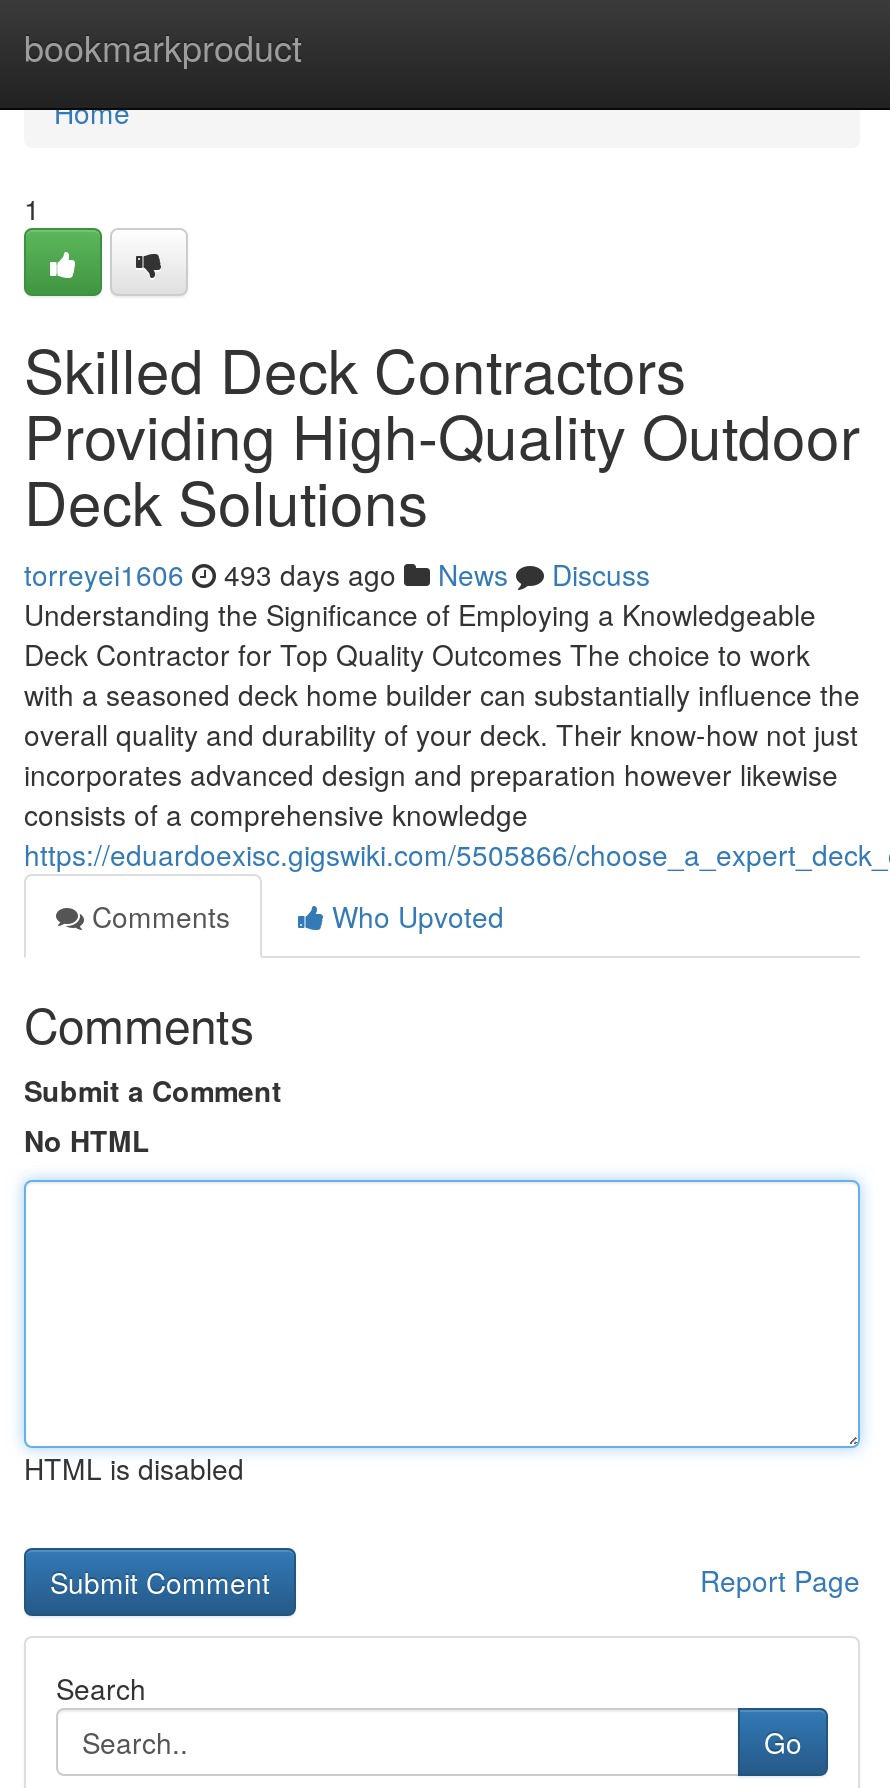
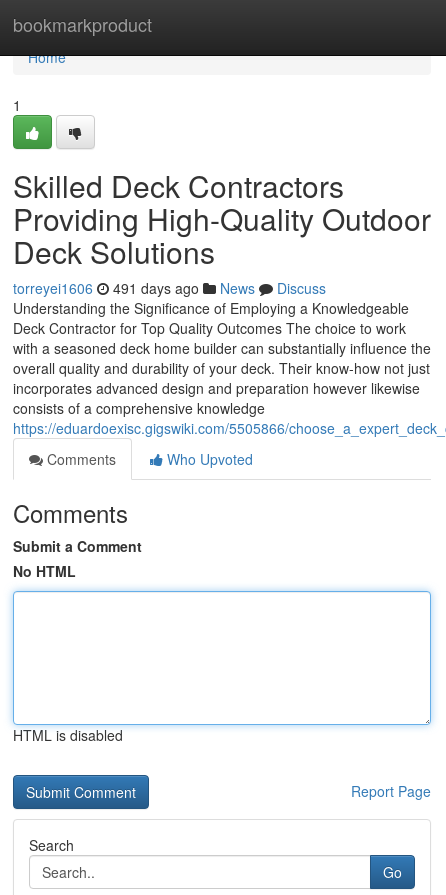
[24,554,650,594] torreyei1606 493 days ago News Discuss -> [13,278,326,298] torreyei1606 491 days ago News Discuss

